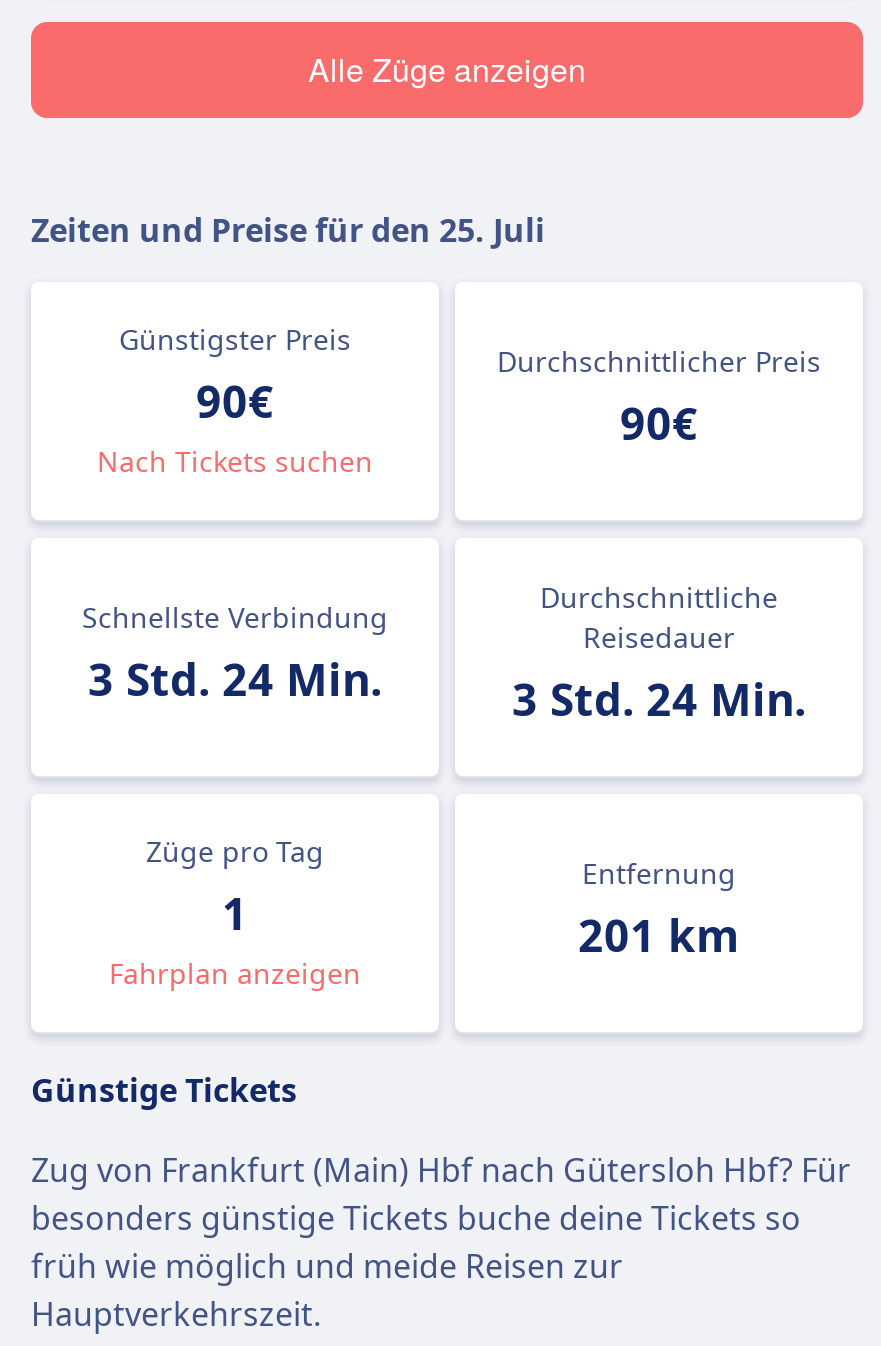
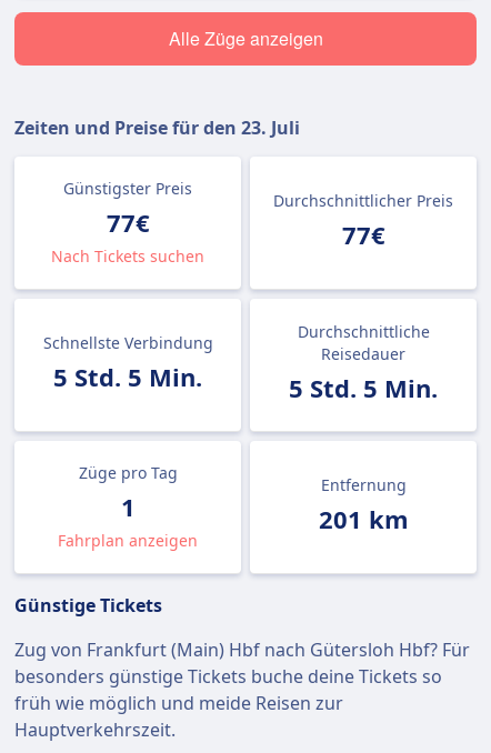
[31,208,545,252] Zeiten und Preise für den 25. Juli -> [14,116,300,140] Zeiten und Preise für den 23. Juli
[196,370,274,430] 90€ -> [106,205,149,239] 77€
[620,392,698,452] 90€ -> [342,218,385,251] 77€
[88,648,382,708] 3 Std. 24 Min. -> [53,360,202,393] 5 Std. 5 Min.
[512,668,806,728] 3 Std. 24 Min. -> [289,371,438,404] 5 Std. 5 Min.

